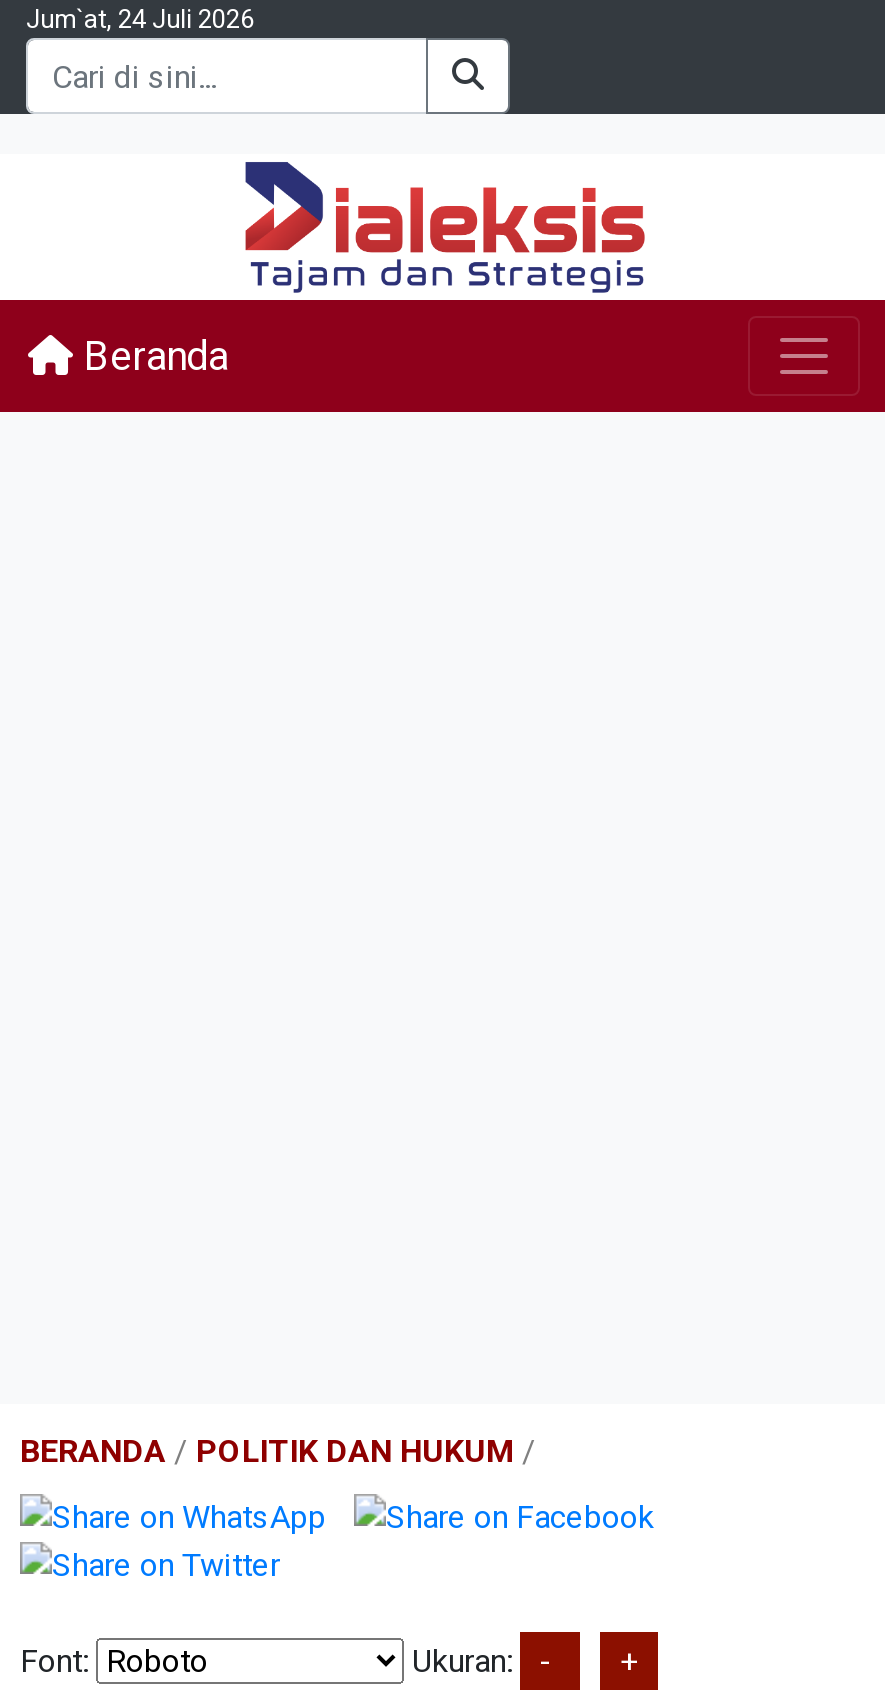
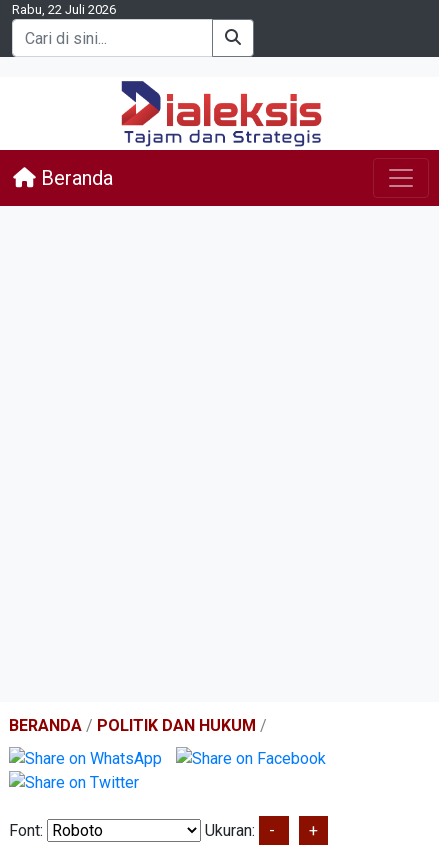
[26,4,254,34] Jum`at, 24 Juli 2026 -> [12,2,116,17] Rabu, 22 Juli 2026

